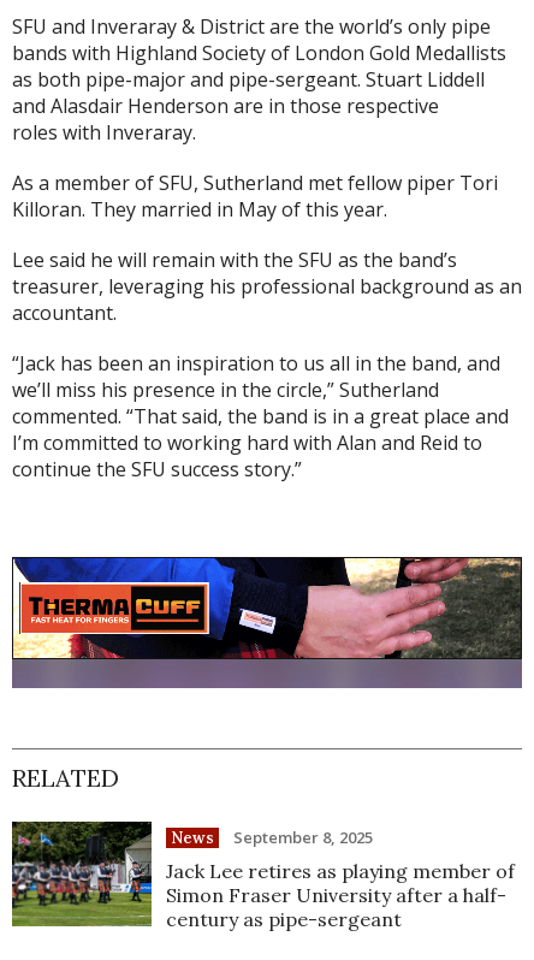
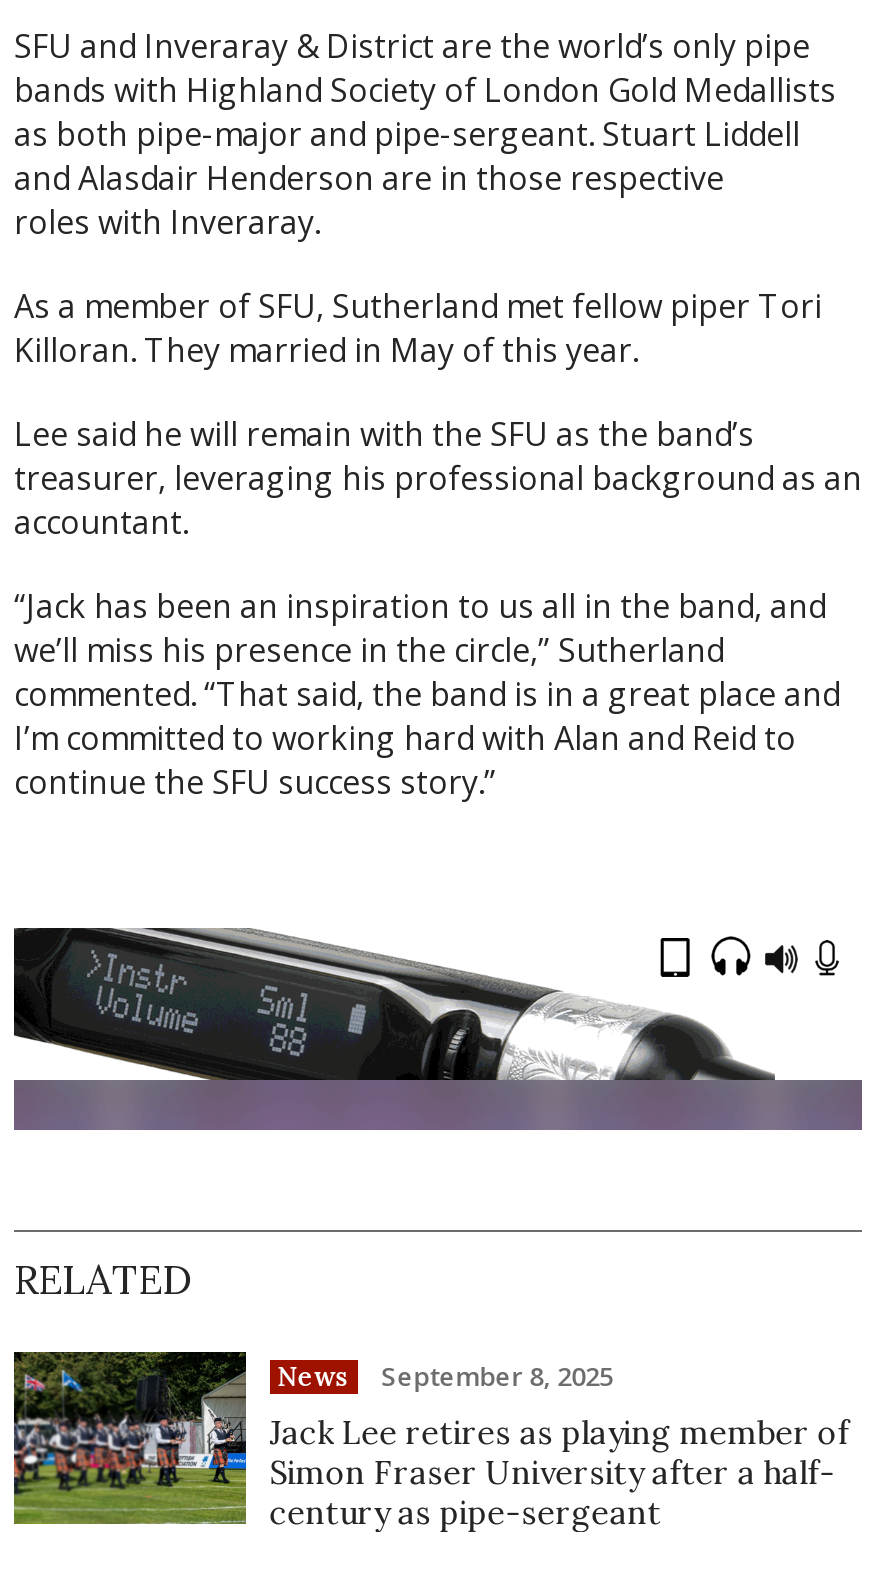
[11,556,523,660] [image] -> [14,926,862,1082] [image]

